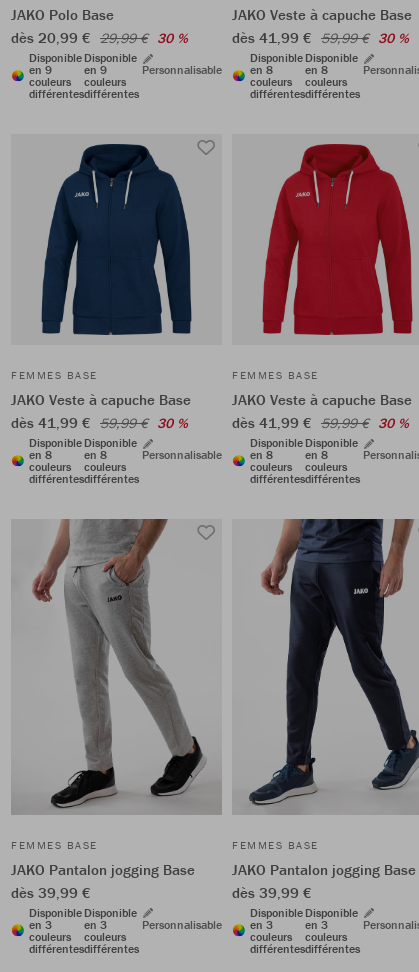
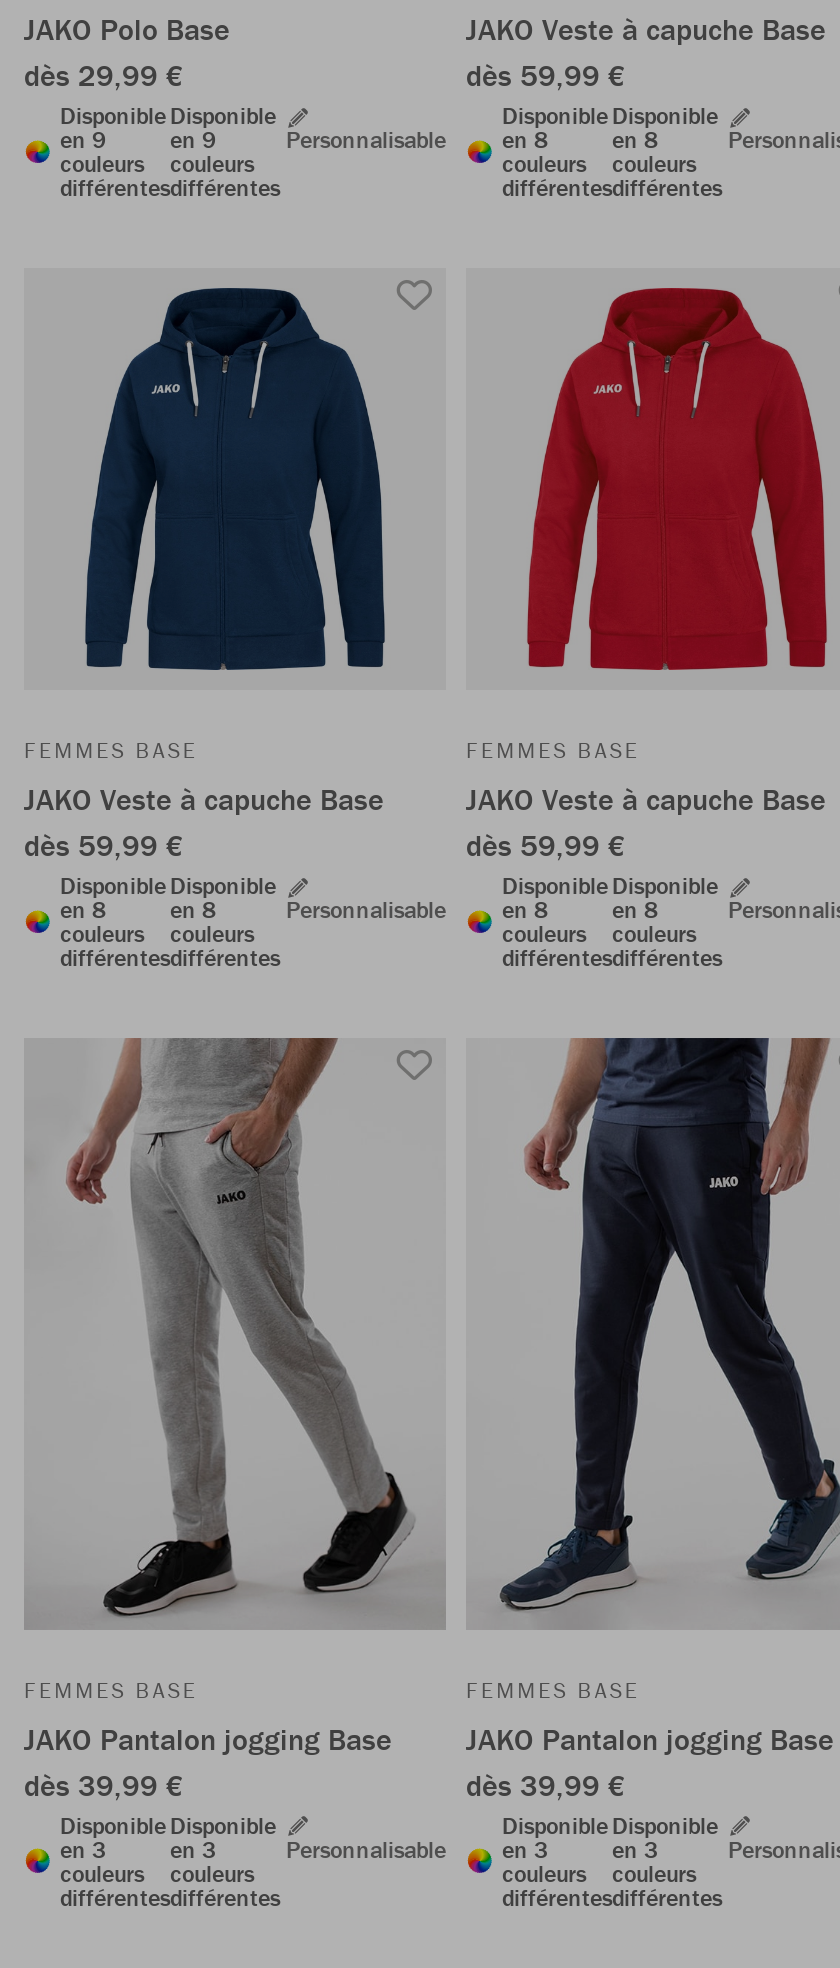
[11,28,188,47] dès 20,99 € 29,99 € 30 % -> [24,56,184,94] dès 29,99 €
[232,28,409,47] dès 41,99 € 59,99 € 30 % -> [466,56,626,94] dès 59,99 €
[11,413,188,432] dès 41,99 € 59,99 € 30 % -> [24,826,184,864] dès 59,99 €
[232,413,409,432] dès 41,99 € 59,99 € 30 % -> [466,826,626,864] dès 59,99 €

